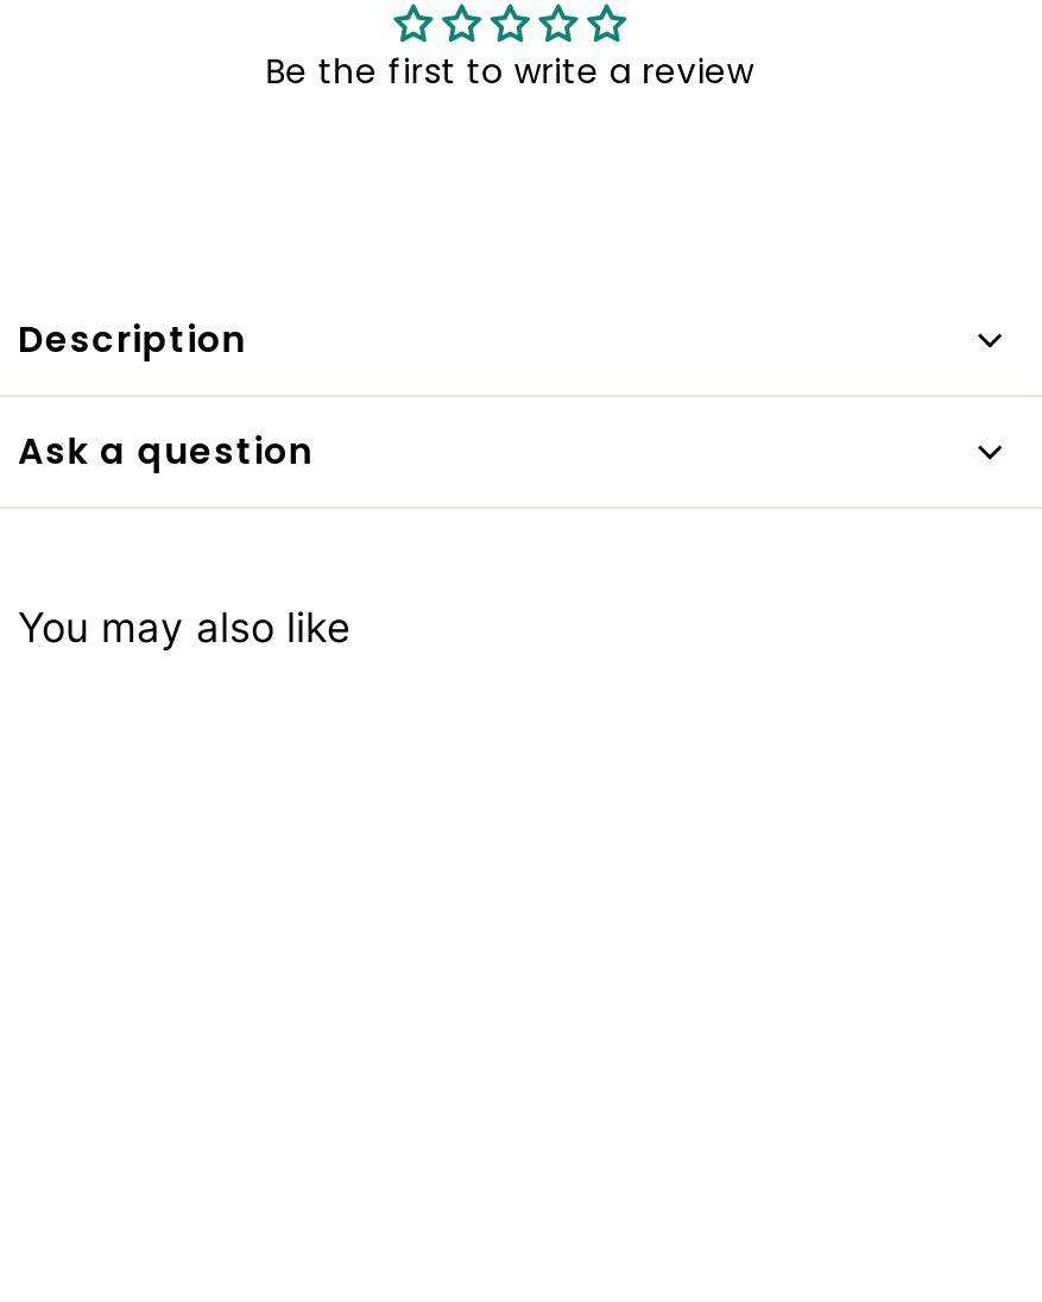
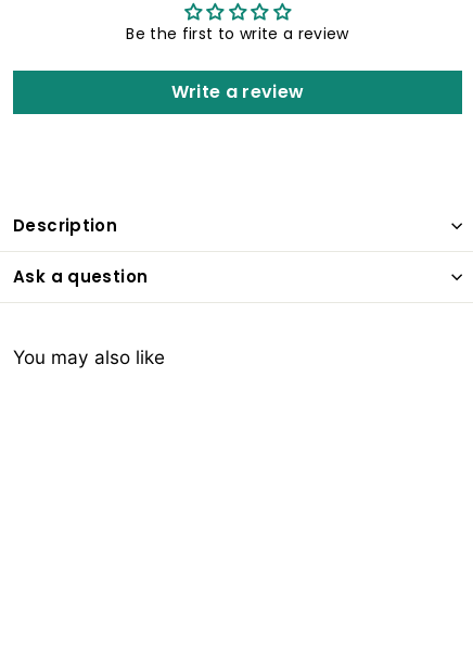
none -> [171,79,304,104] Write a review

